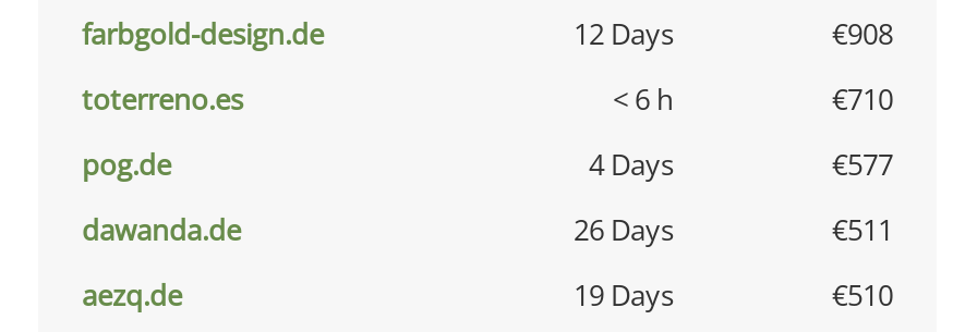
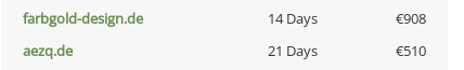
[574,15,674,54] 12 Days -> [267,9,317,28] 14 Days
[82,80,893,250] toterreno.es | < 6 h | €710 | pog.de | 4 Days | €577 | dawanda.de | 26 Days | €511 -> none
[574,276,674,315] 19 Days -> [267,41,317,61] 21 Days

